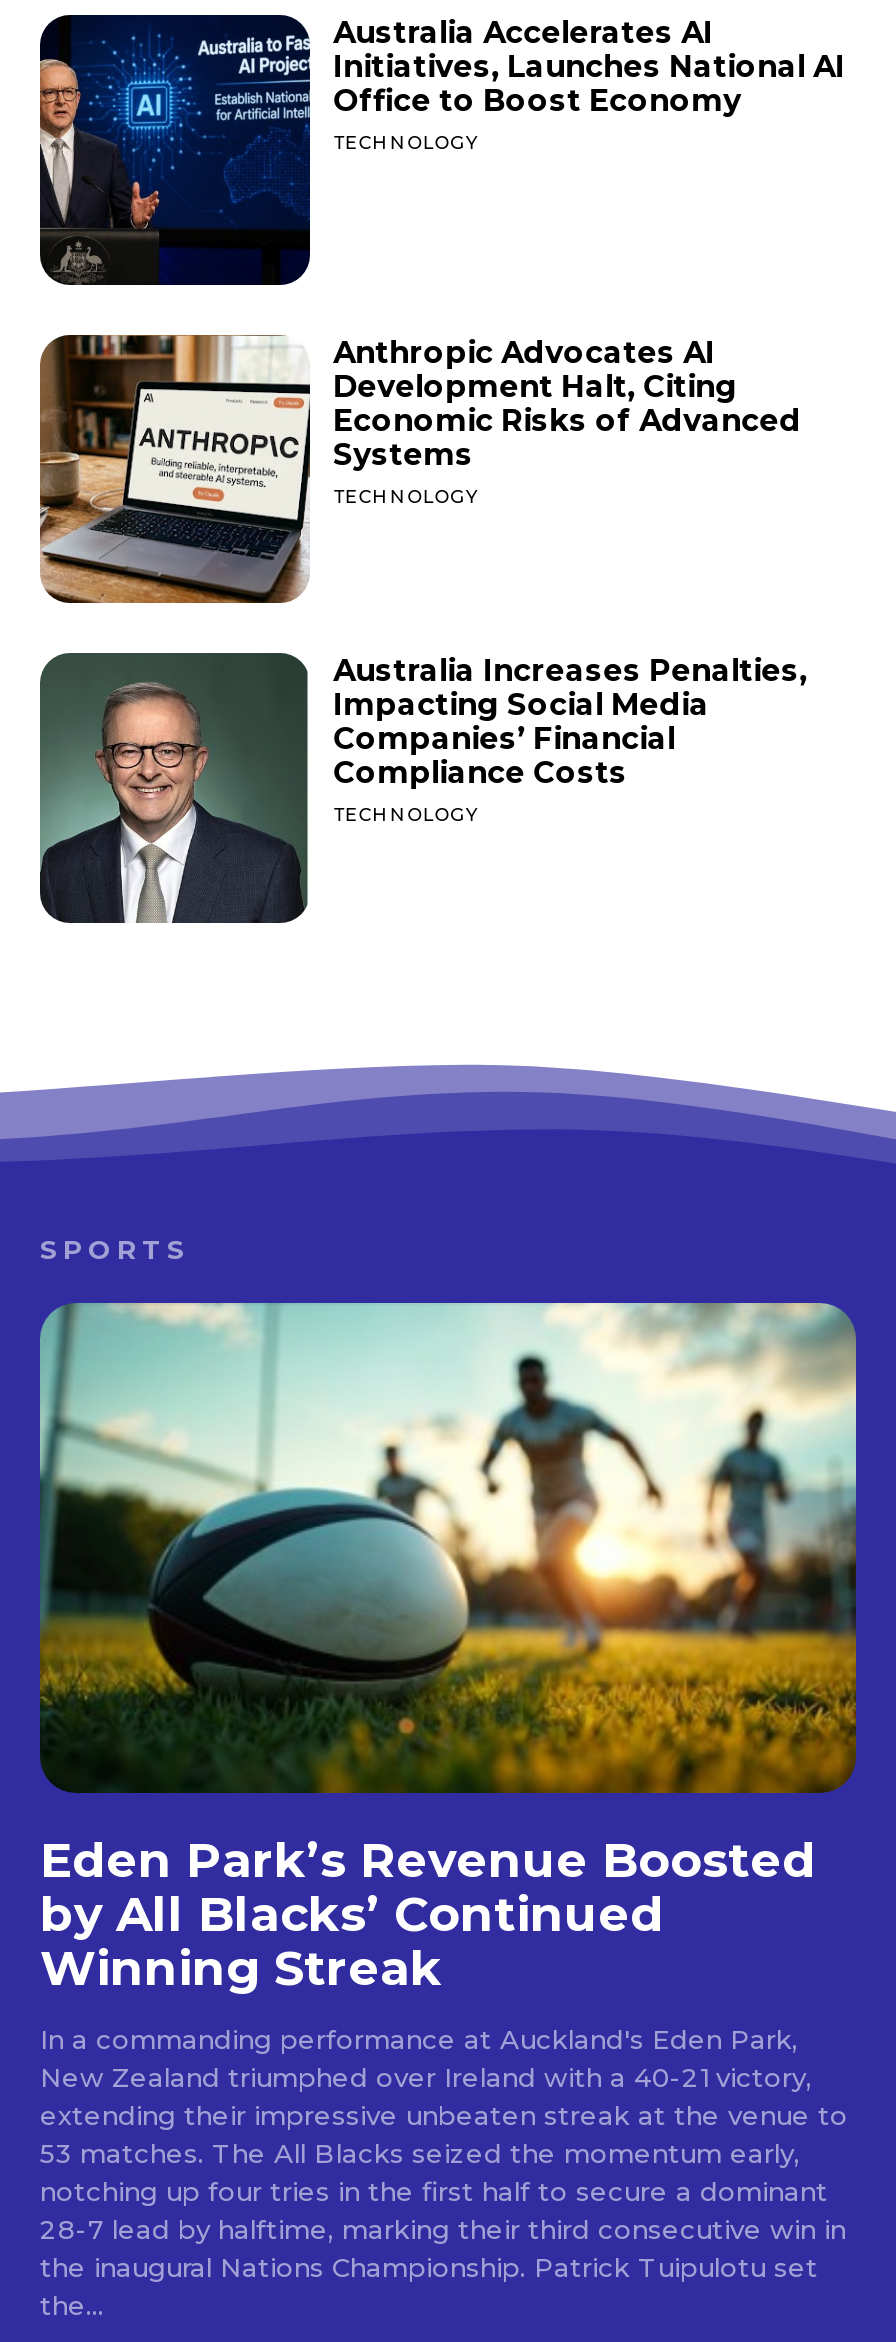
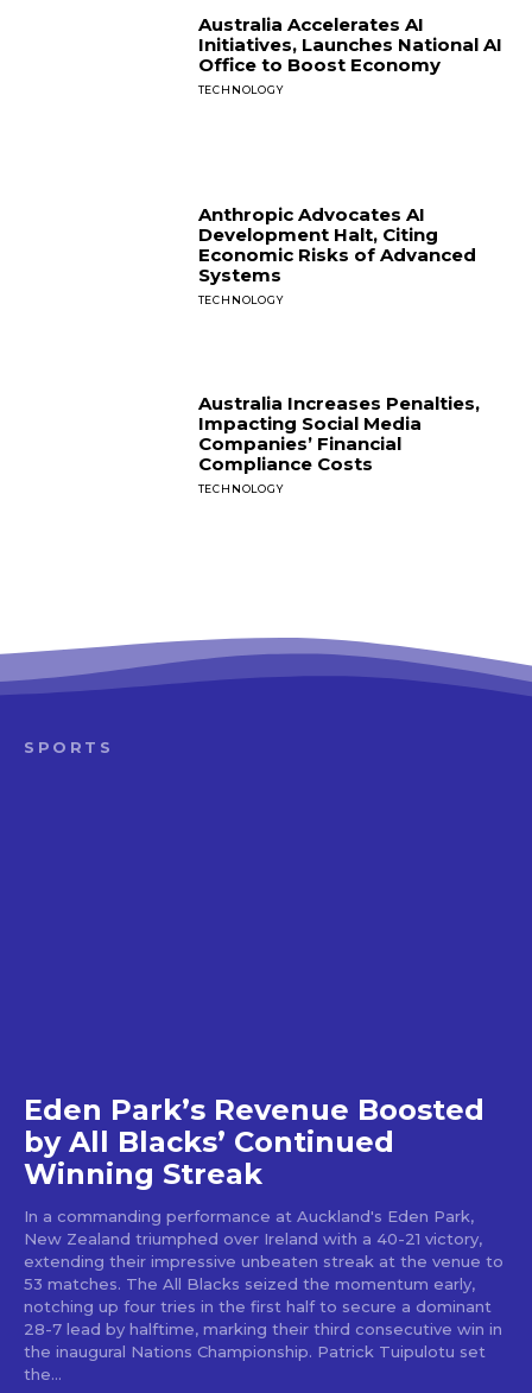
[38,13,312,287] [image] -> none
[38,333,312,605] [image] -> none
[38,651,310,925] [image] -> none
[38,1301,858,1795] [image] -> none

